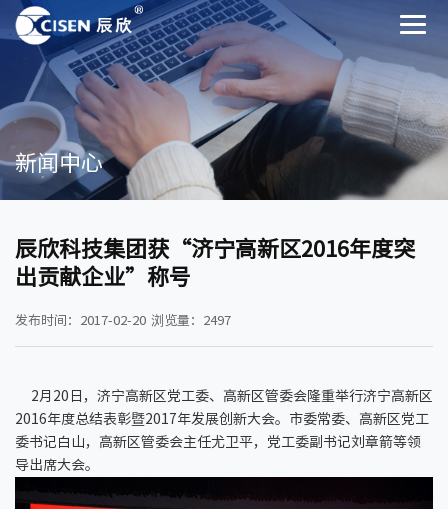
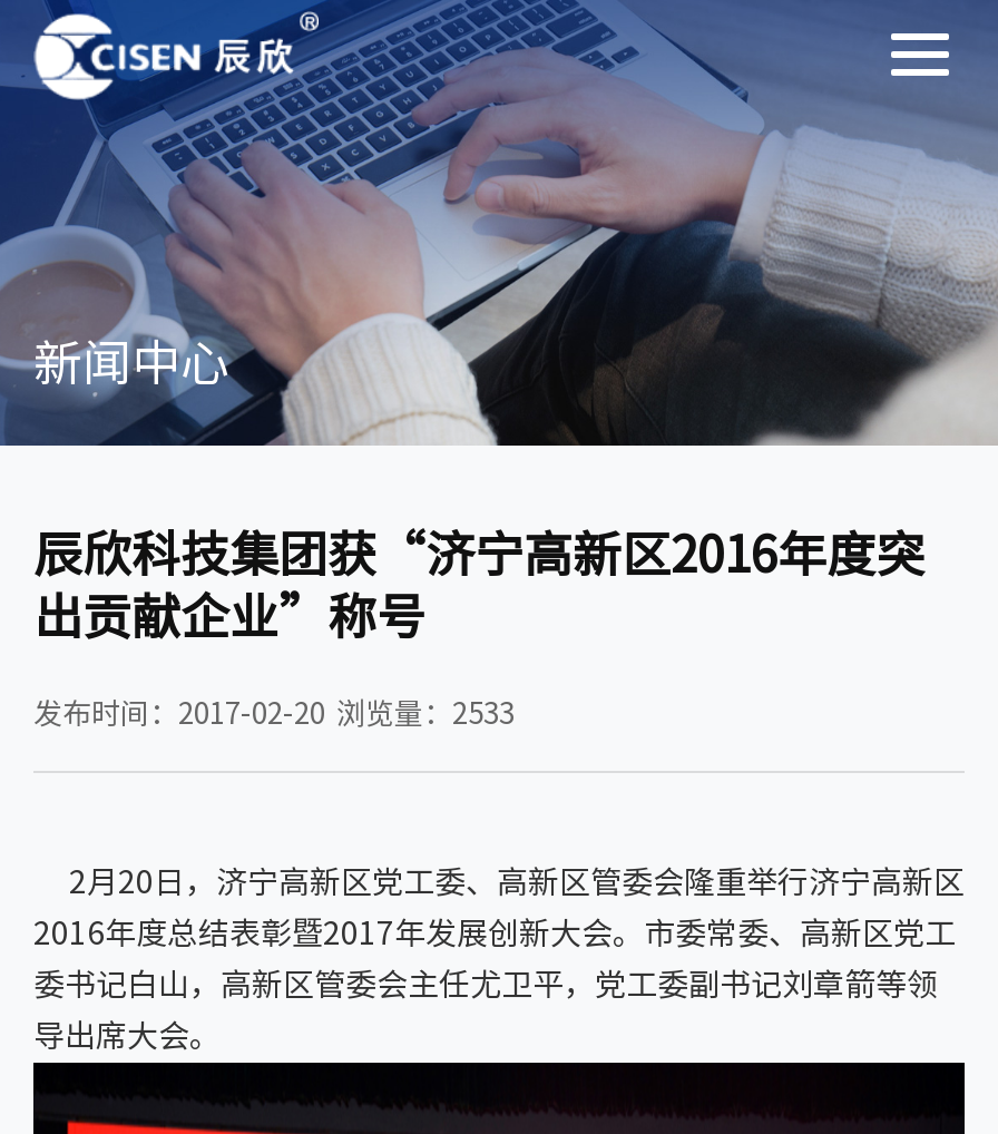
[15,314,231,327] 发布时间：2017-02-20 浏览量：2497 -> [33,700,515,729] 发布时间：2017-02-20 浏览量：2533

